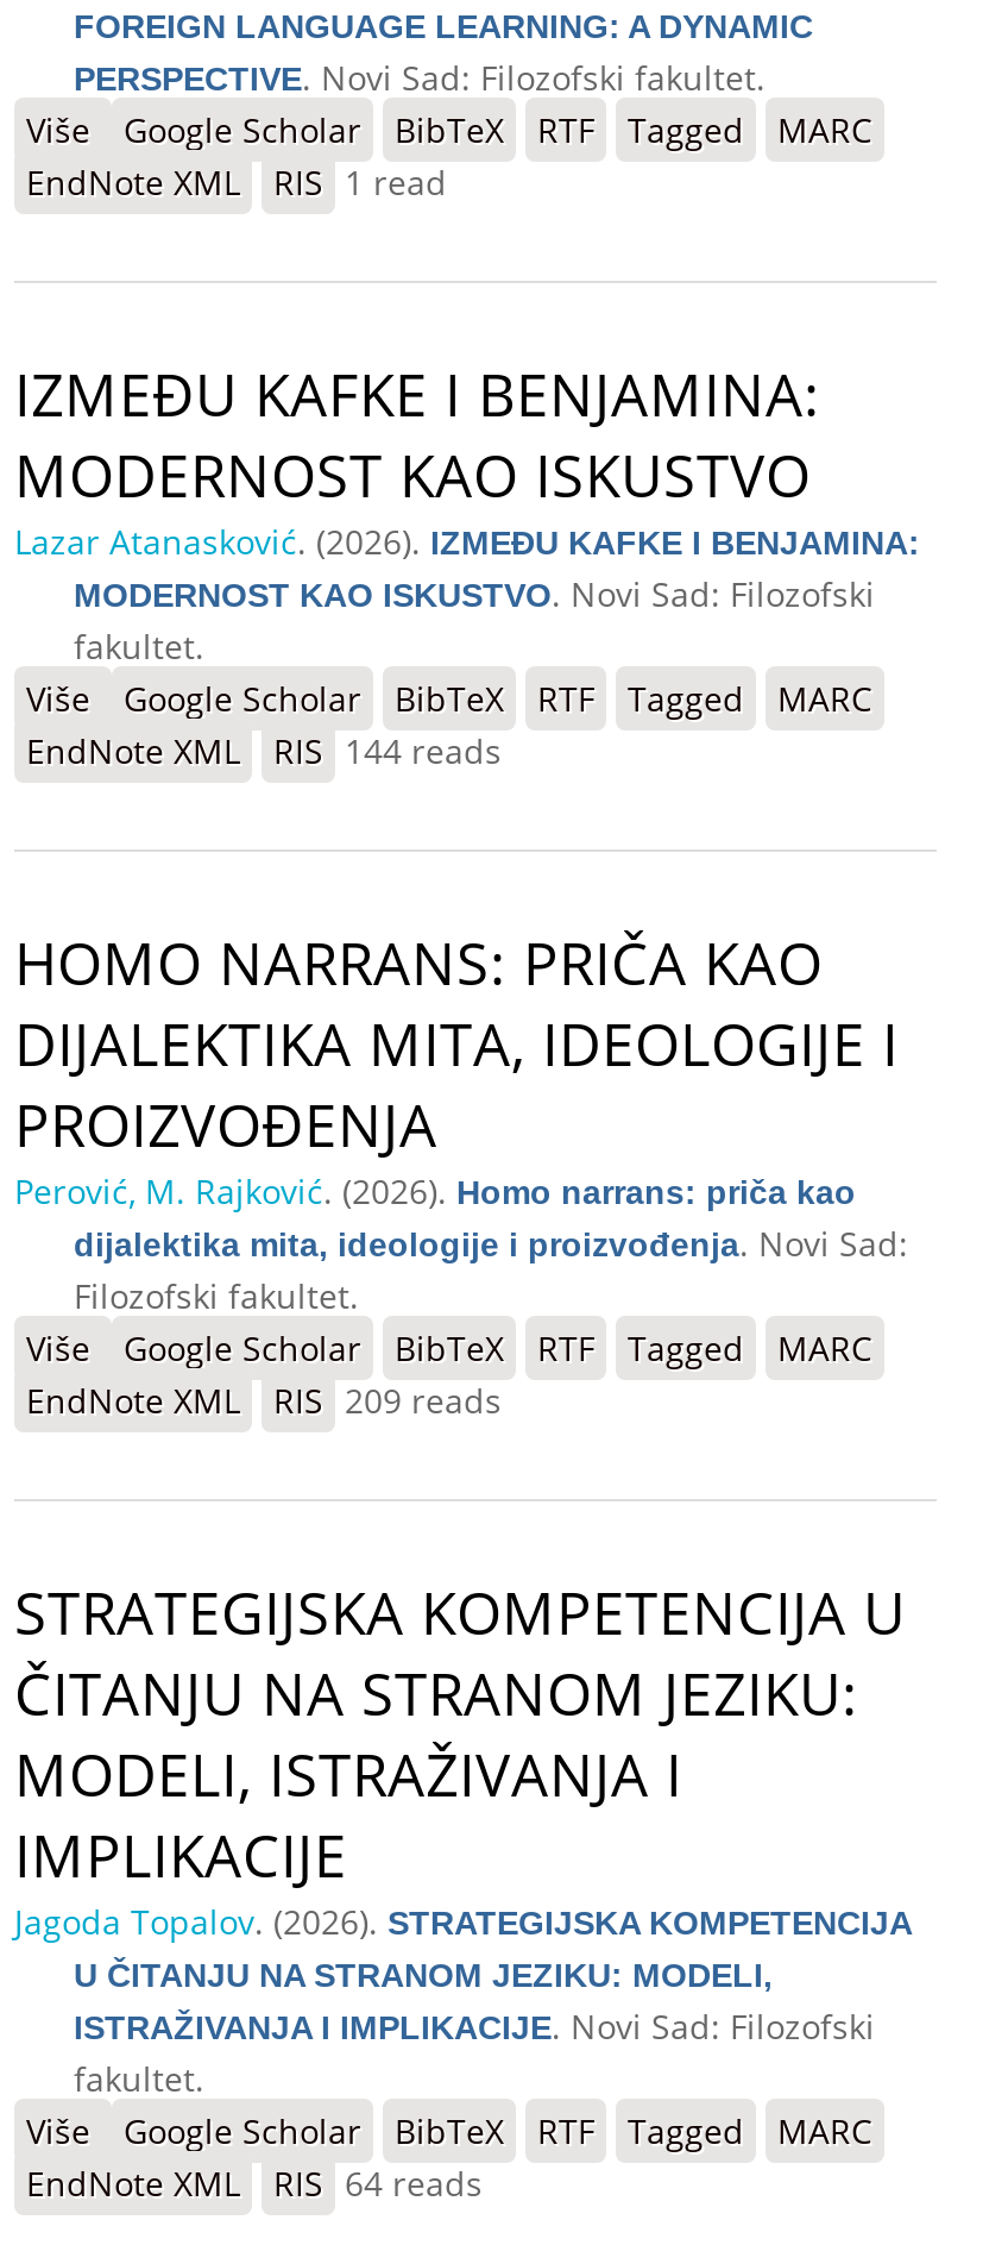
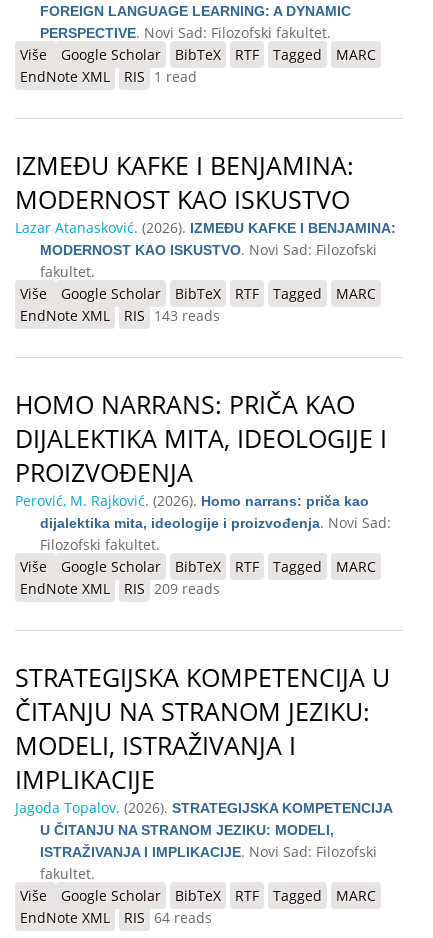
[273,727,502,772] RIS 144 reads -> [124,305,220,324] RIS 143 reads

